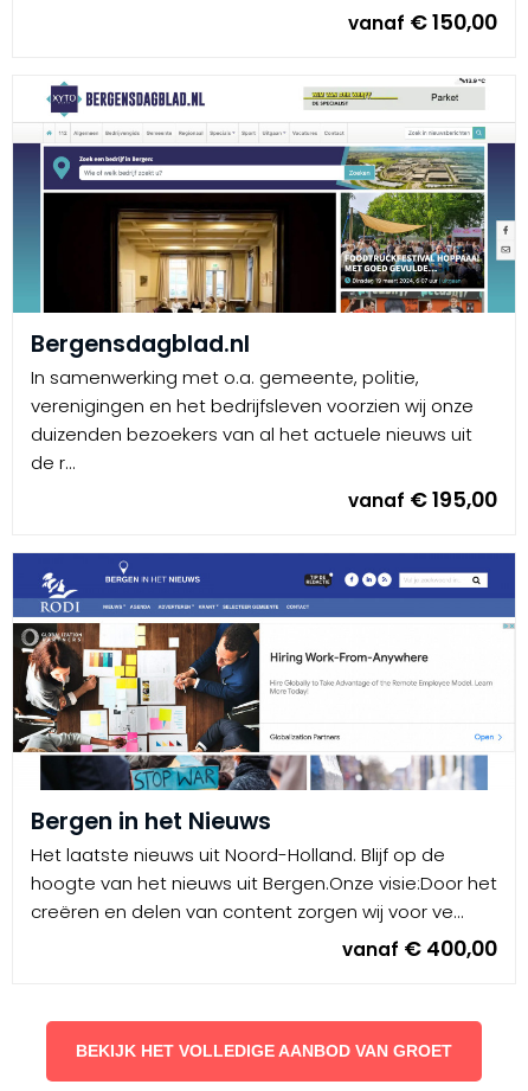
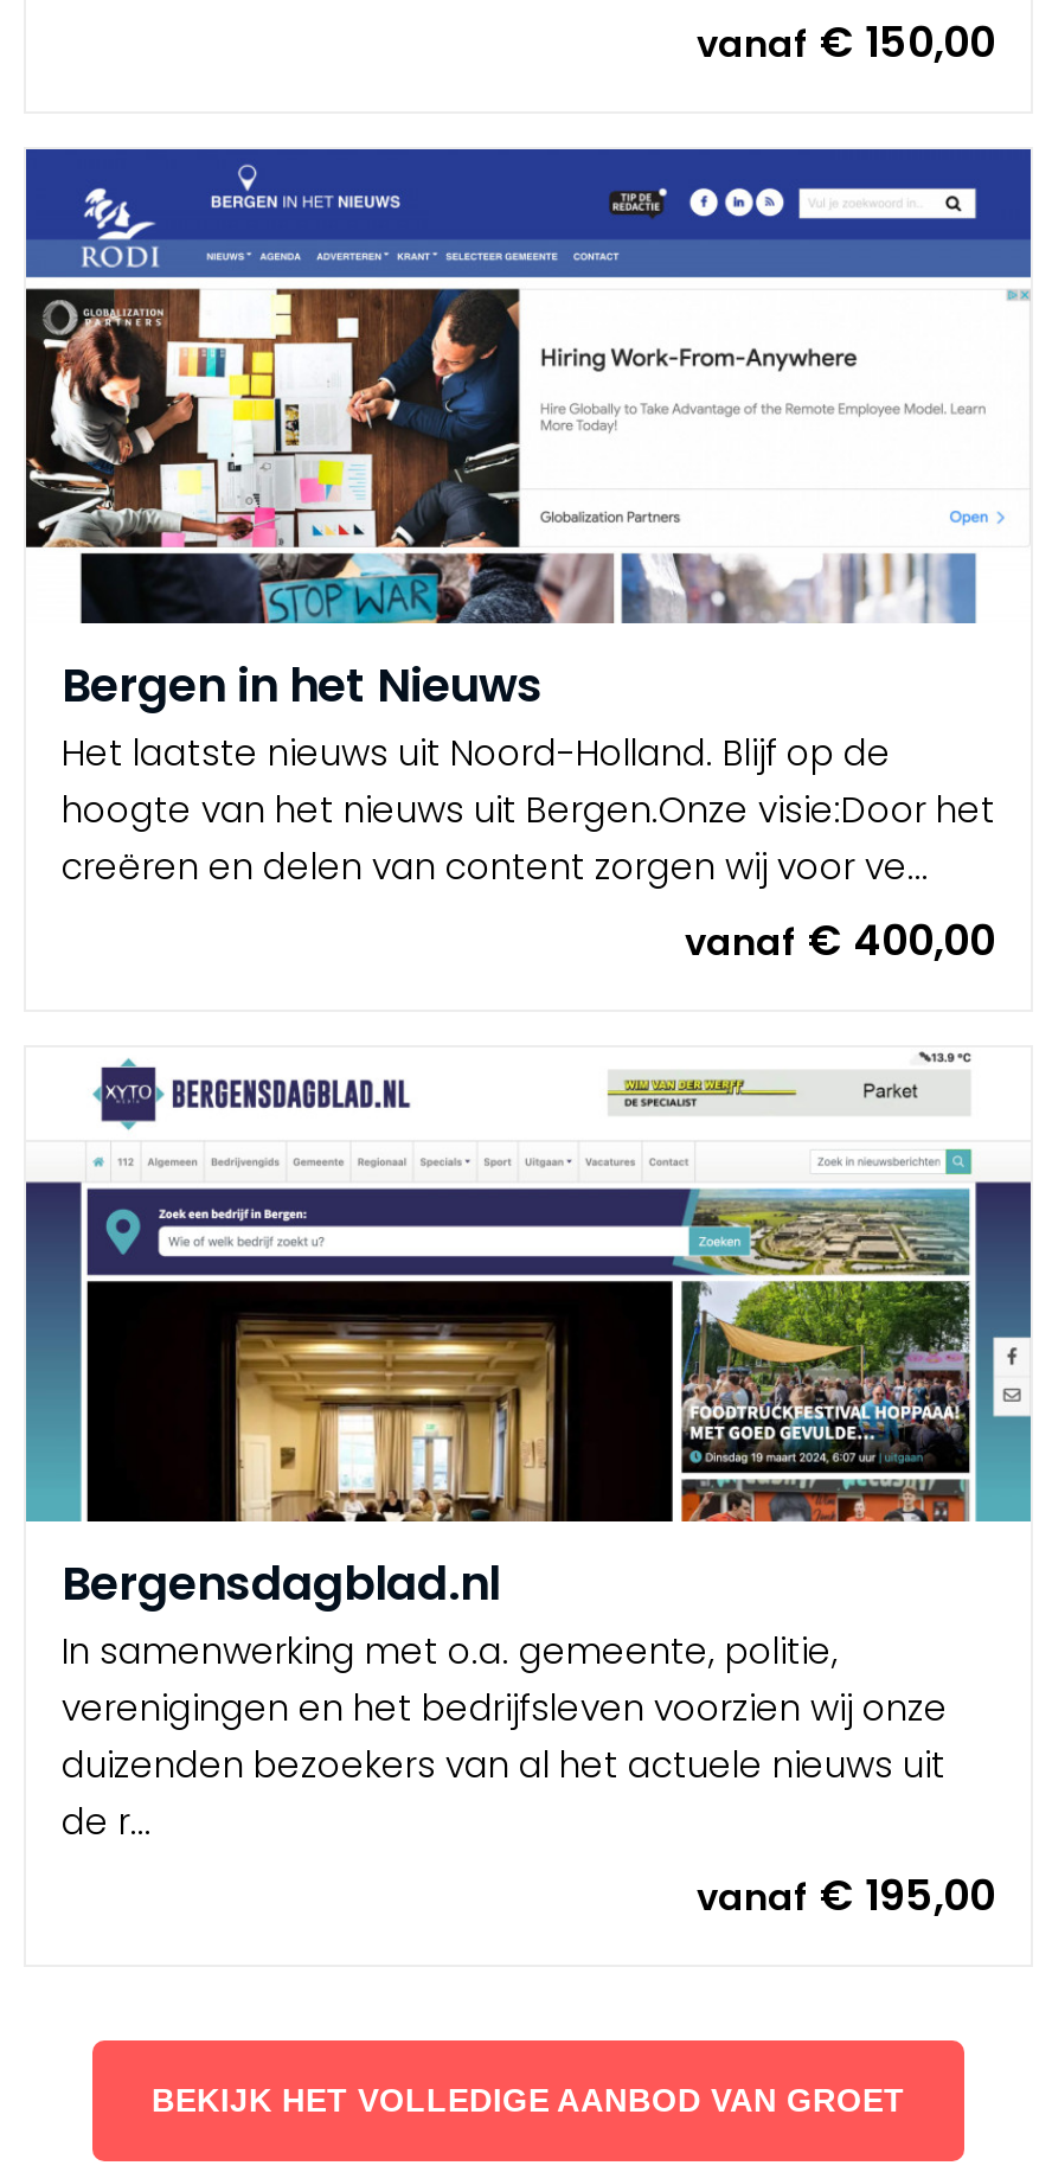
moved [46,83,198,141] -> [92,1062,396,1178]: [image]
moved [31,127,511,514] -> [62,1149,1024,1924]: [image] | Bergensdagblad.nl | In samenwerking met o.a. gemeente, politie, | verenigingen en het bedrijfsleven voorzien wij onze | duizenden bezoekers van al het actuele nieuws uit | de r... | vanaf € 195,00
moved [12,552,516,963] -> [24,147,1033,969]: [image] | Bergen in het Nieuws | Het laatste nieuws uit Noord-Holland. Blijf op de | hoogte van het nieuws uit Bergen.Onze visie:Door het | creëren en delen van content zorgen wij voor ve... | vanaf € 400,00

